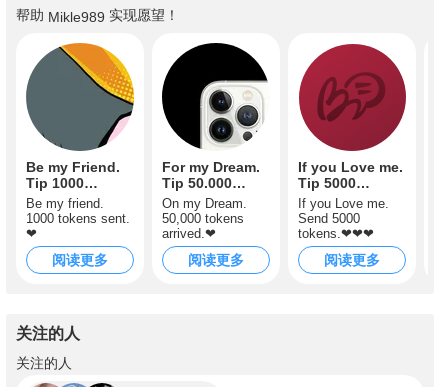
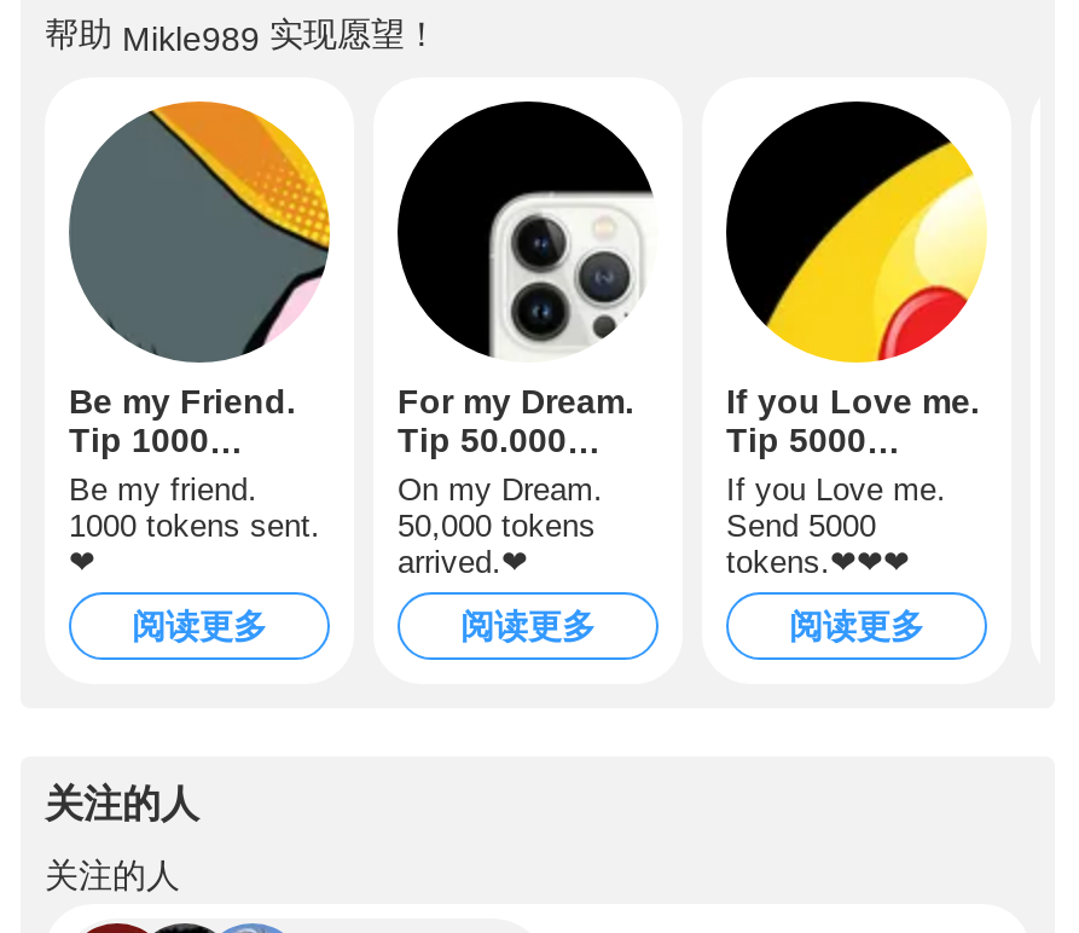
[298,43,407,152] [image] -> [724,99,987,365] [image]

